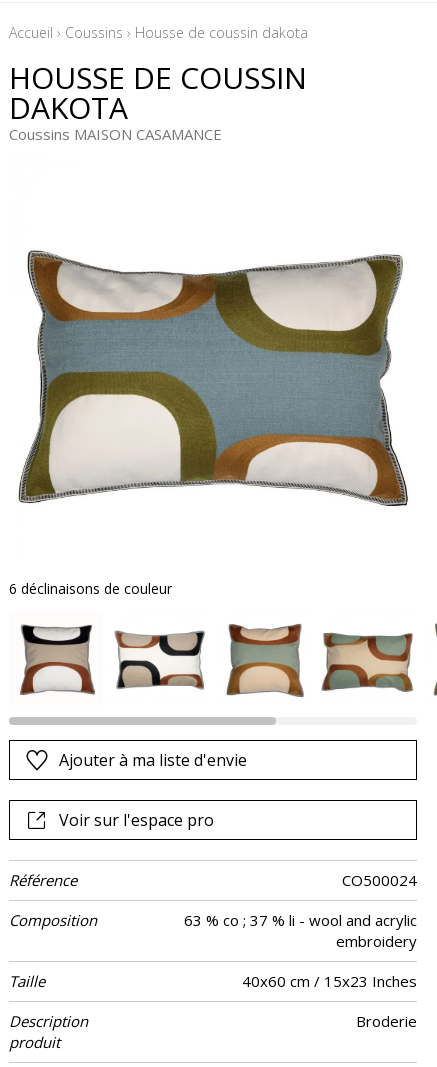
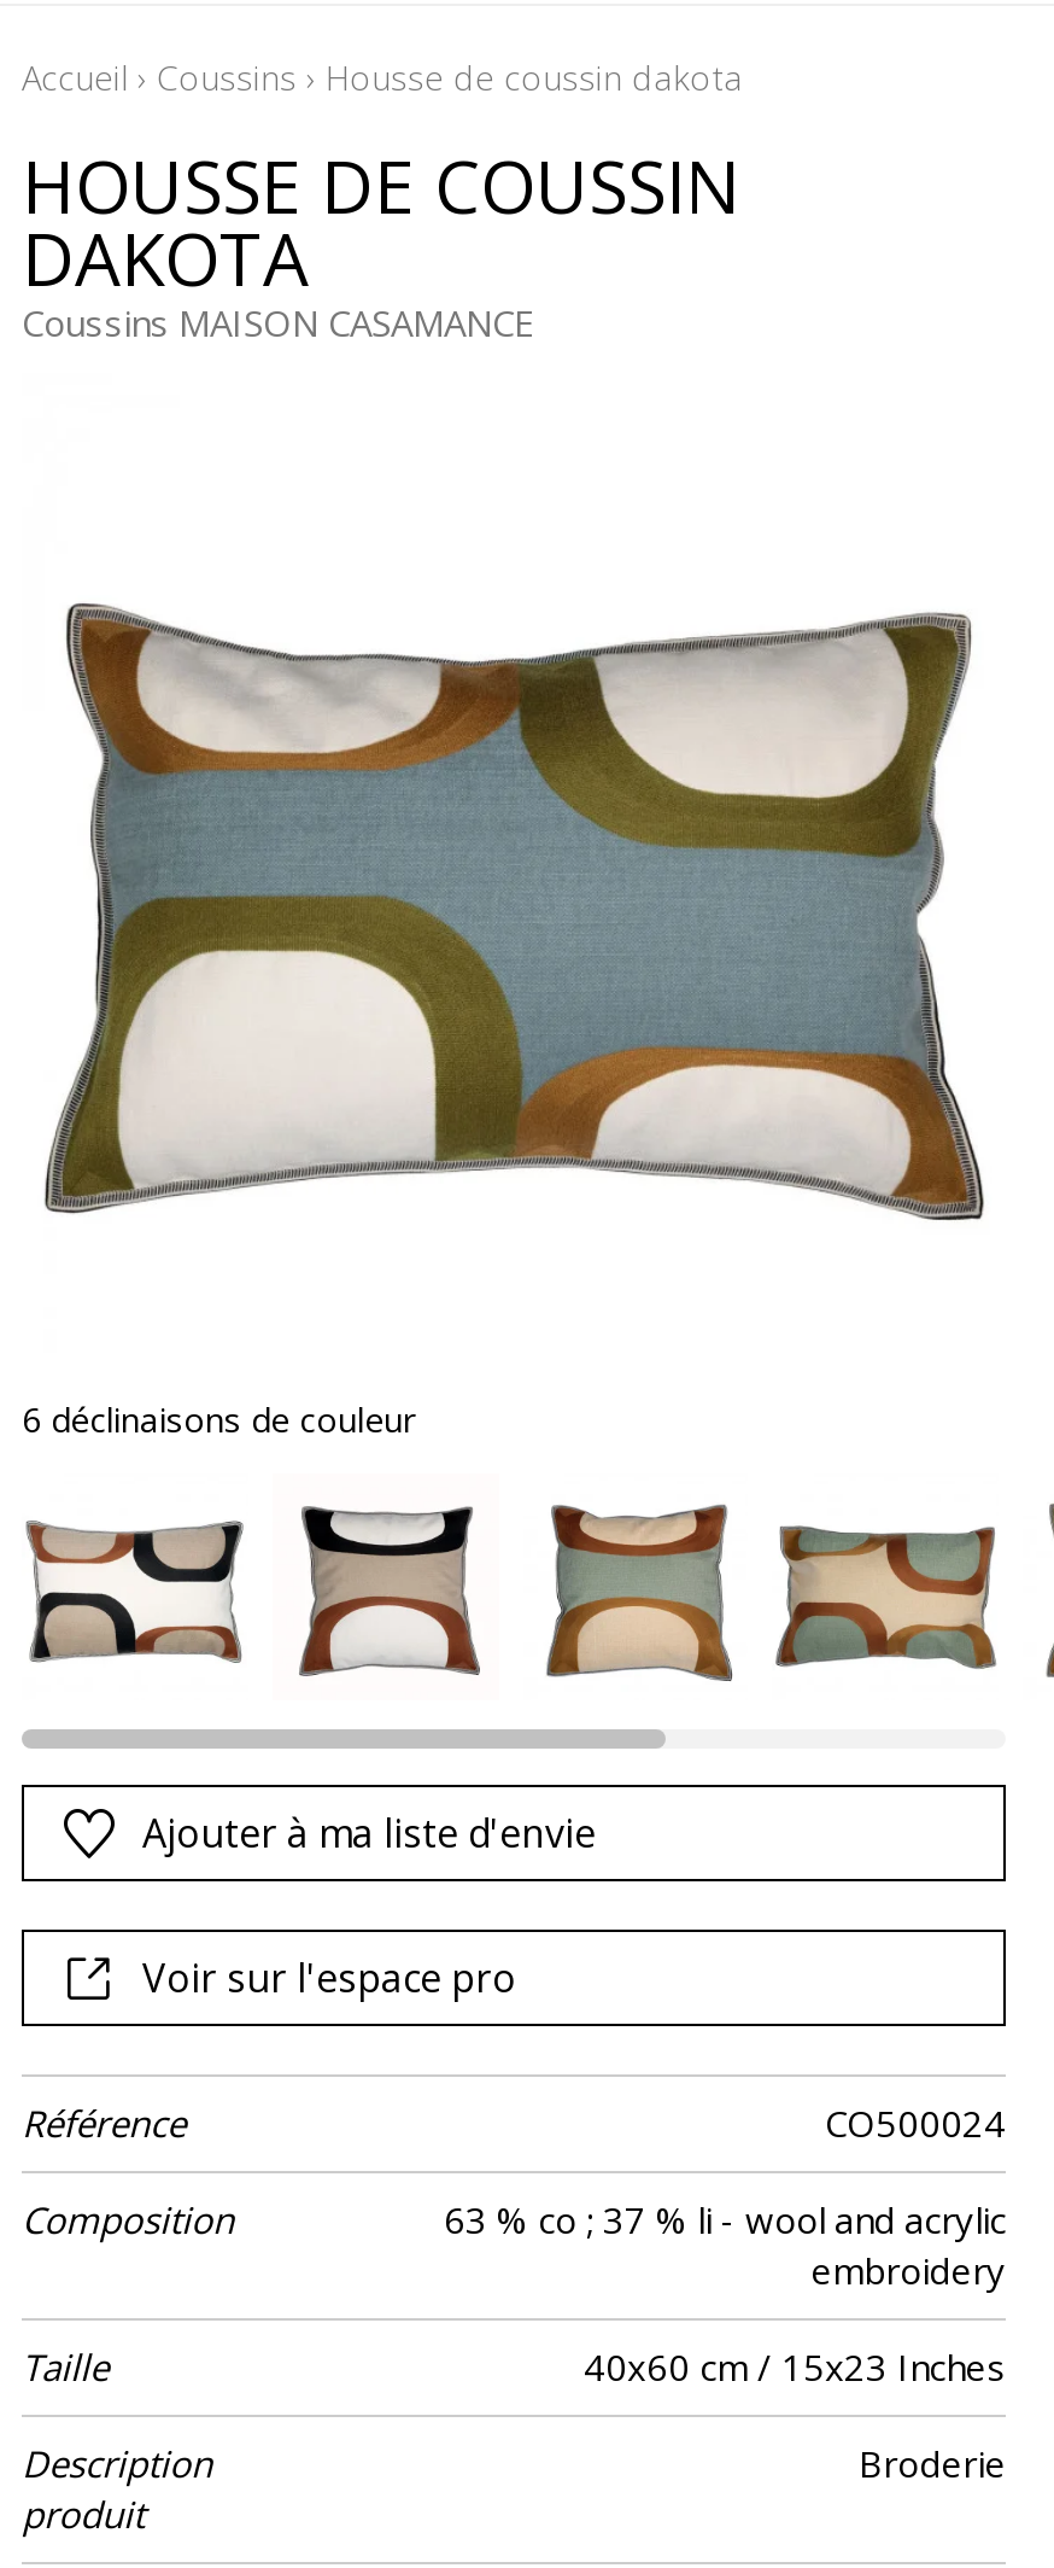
[11,624,100,696] [image] -> [24,1507,244,1676] [image]
[114,625,206,695] [image] -> [277,1505,492,1679] [image]

